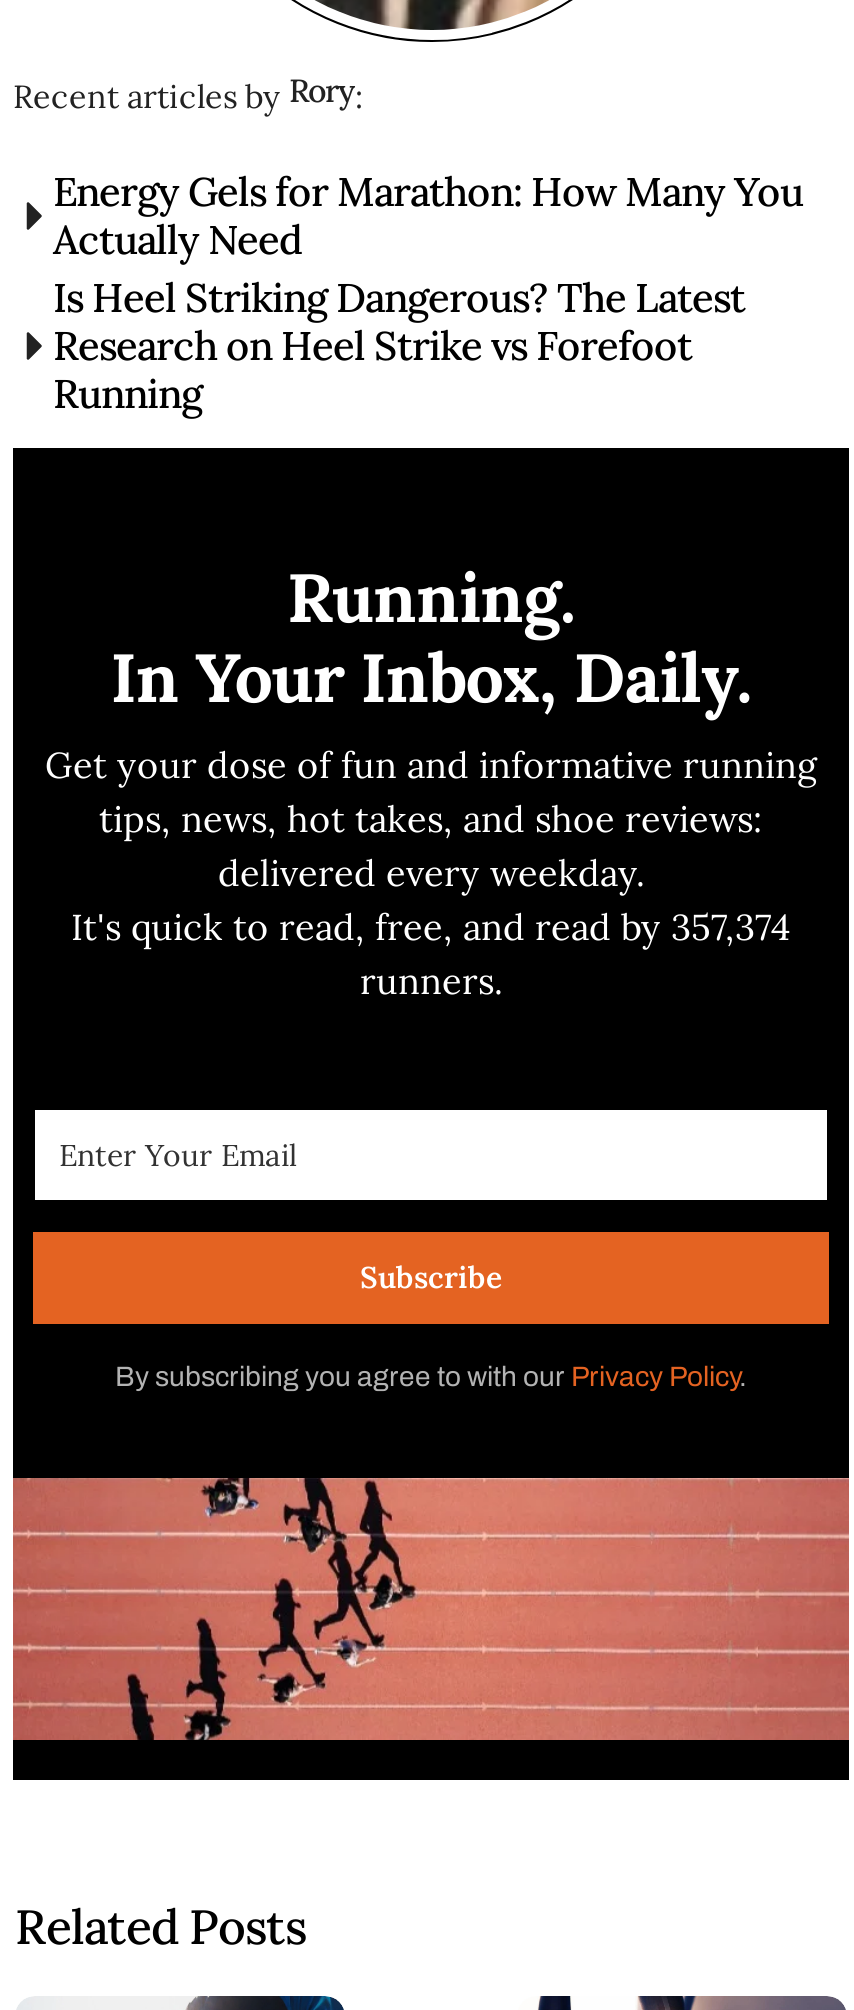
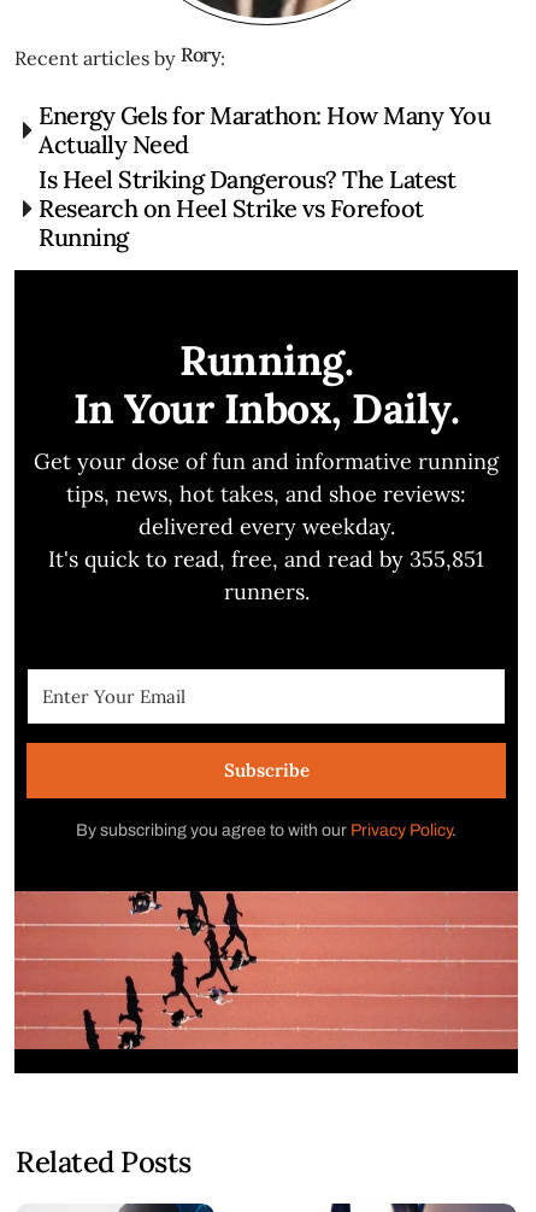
[71,904,791,950] It's quick to read, free, and read by 357,374 -> [48,545,484,573] It's quick to read, free, and read by 355,851

